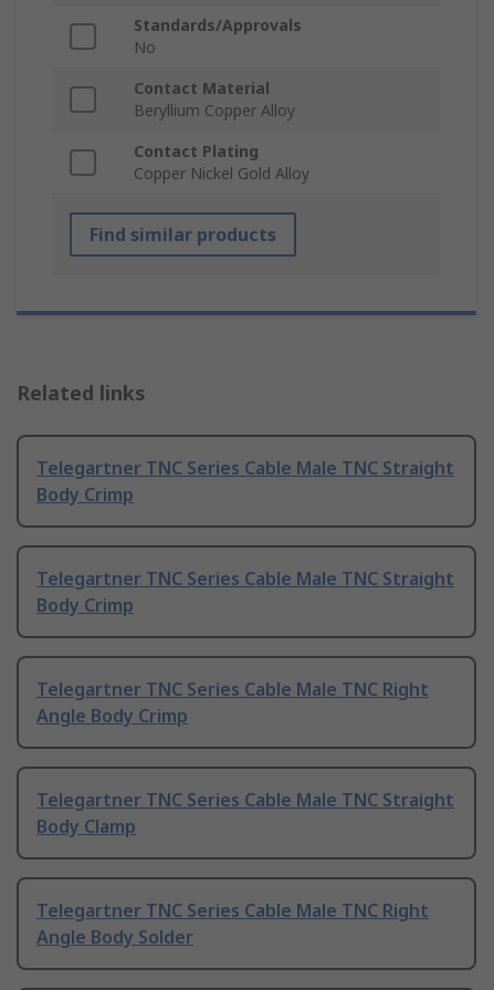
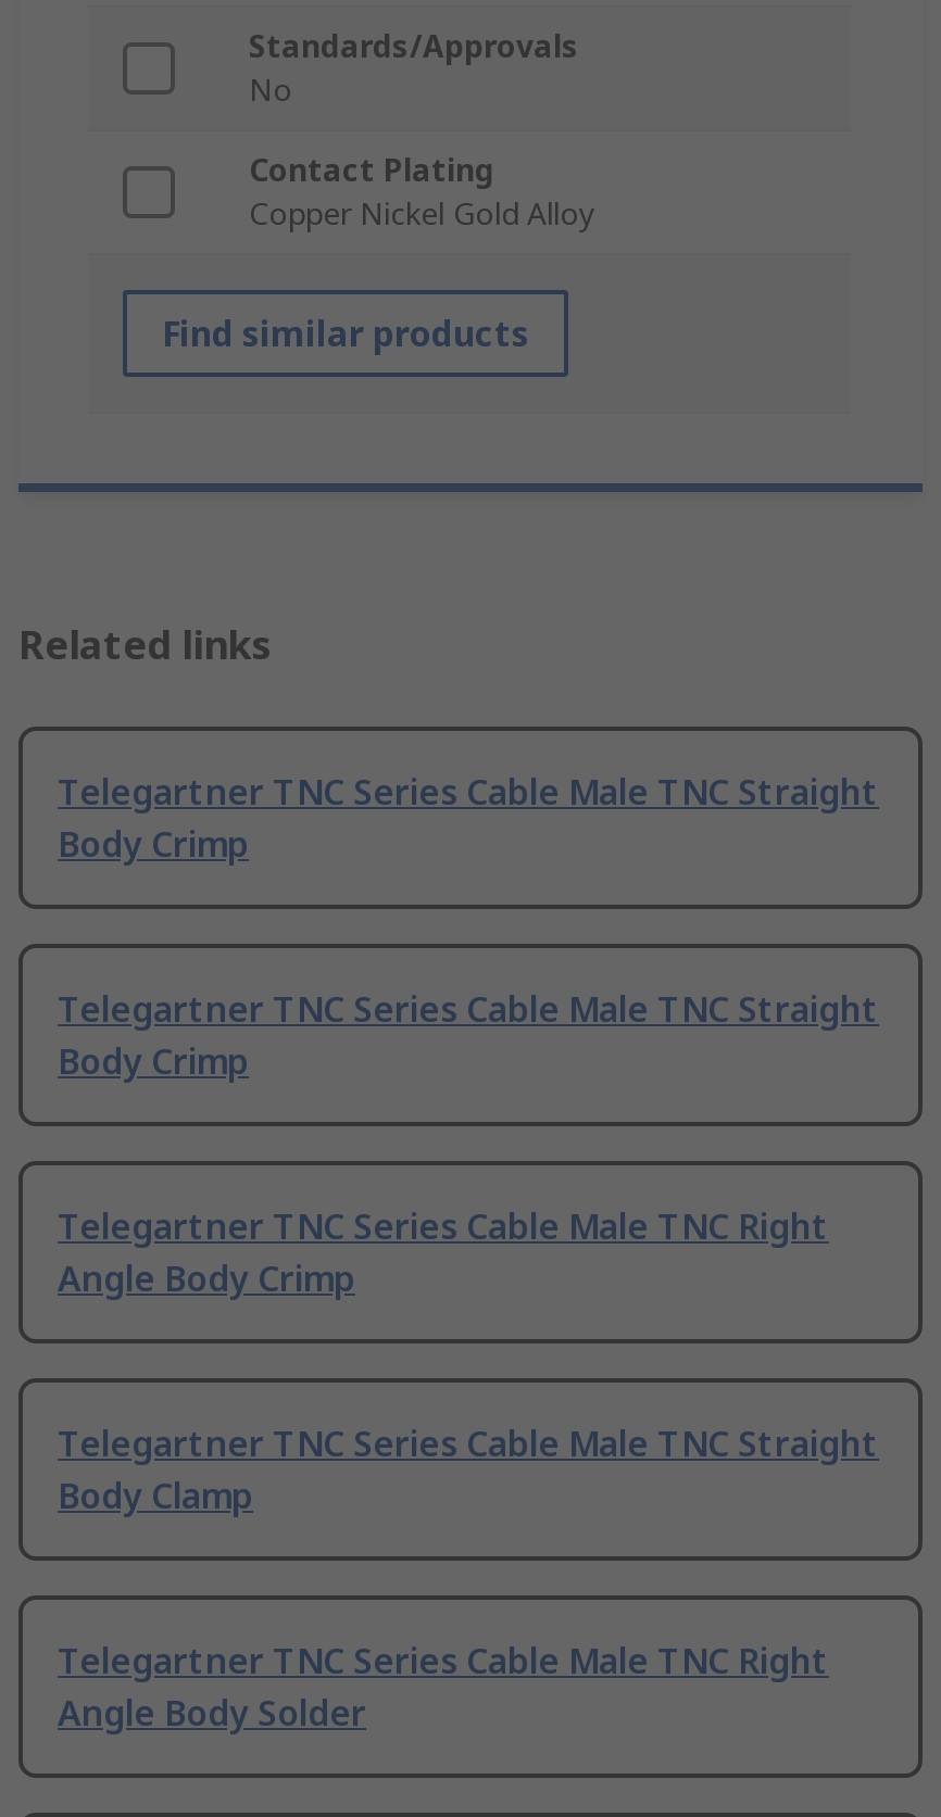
[134,78,295,121] Contact Material | Beryllium Copper Alloy -> none

